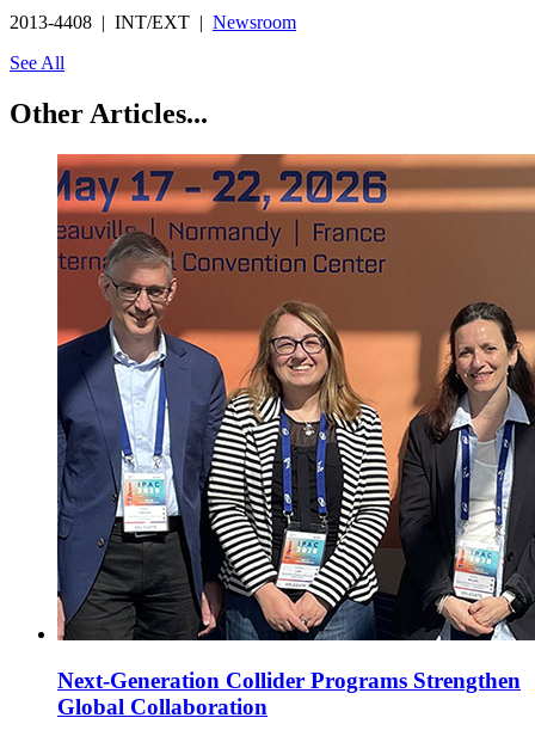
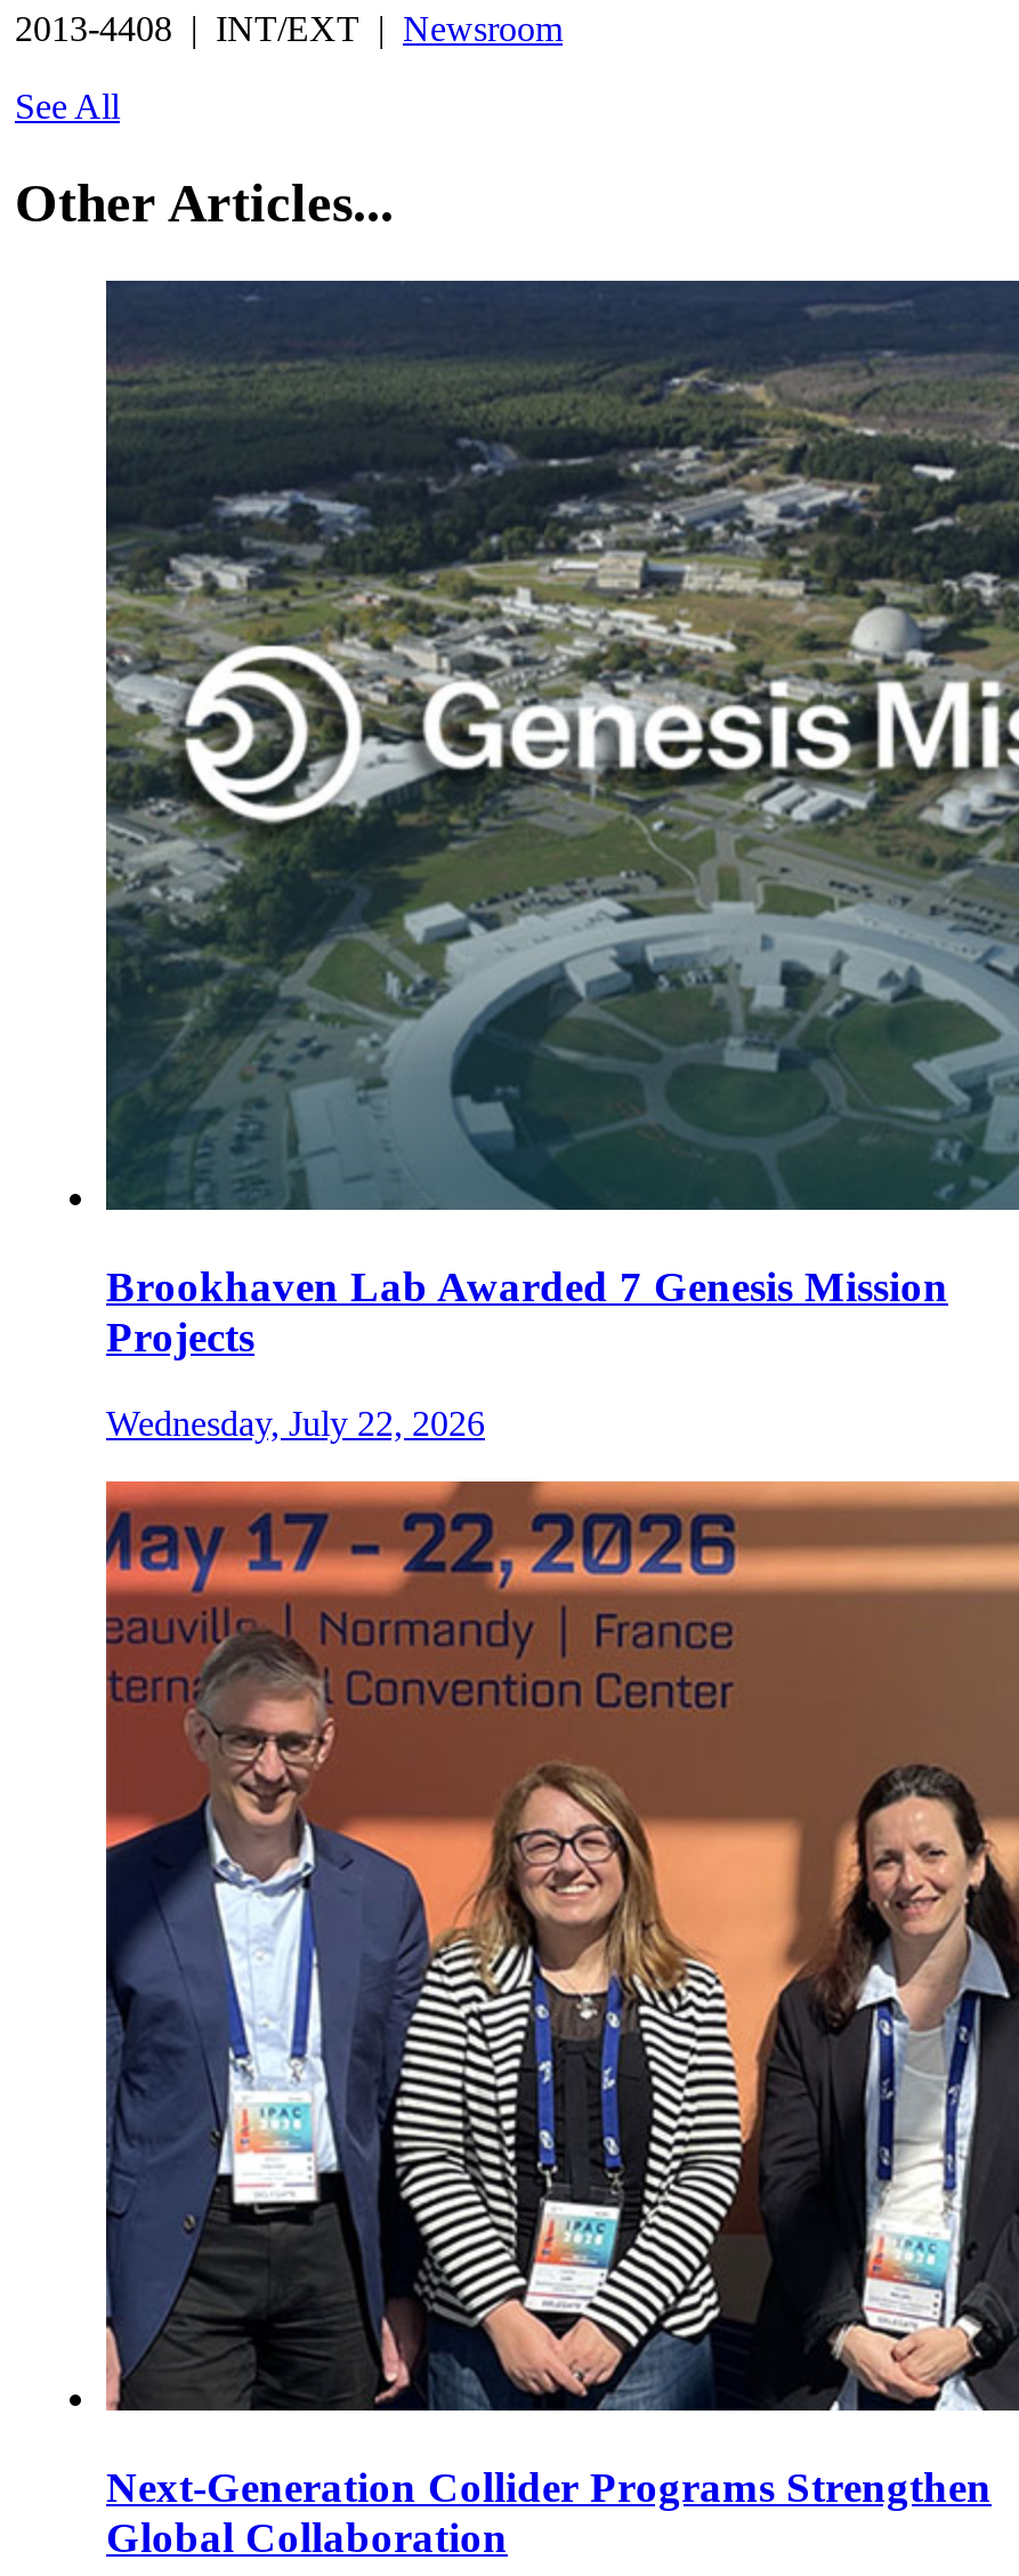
none -> [104,278,1012,1443] [image] | Brookhaven Lab Awarded 7 Genesis Mission | Projects | Wednesday, July 22, 2026

